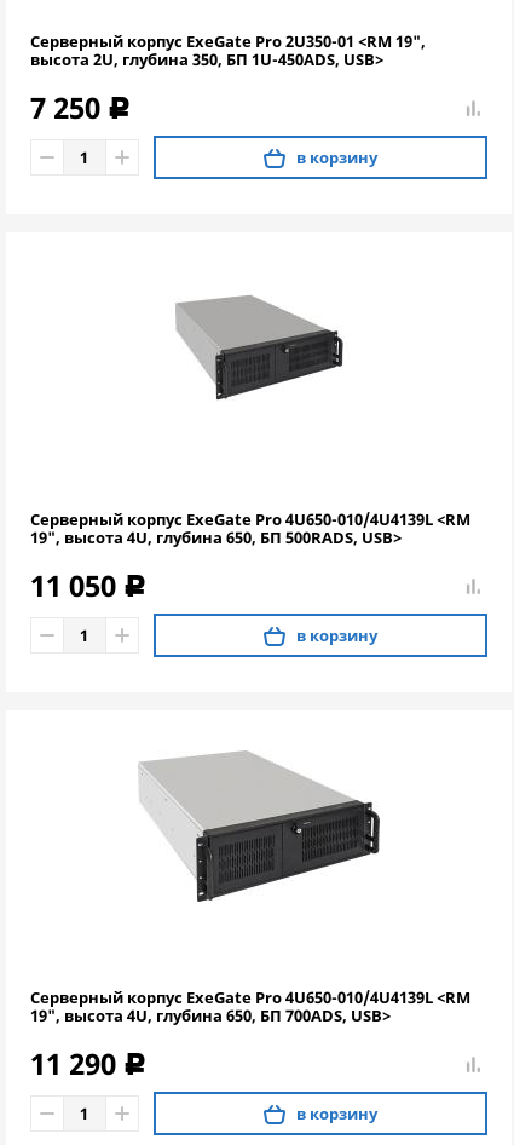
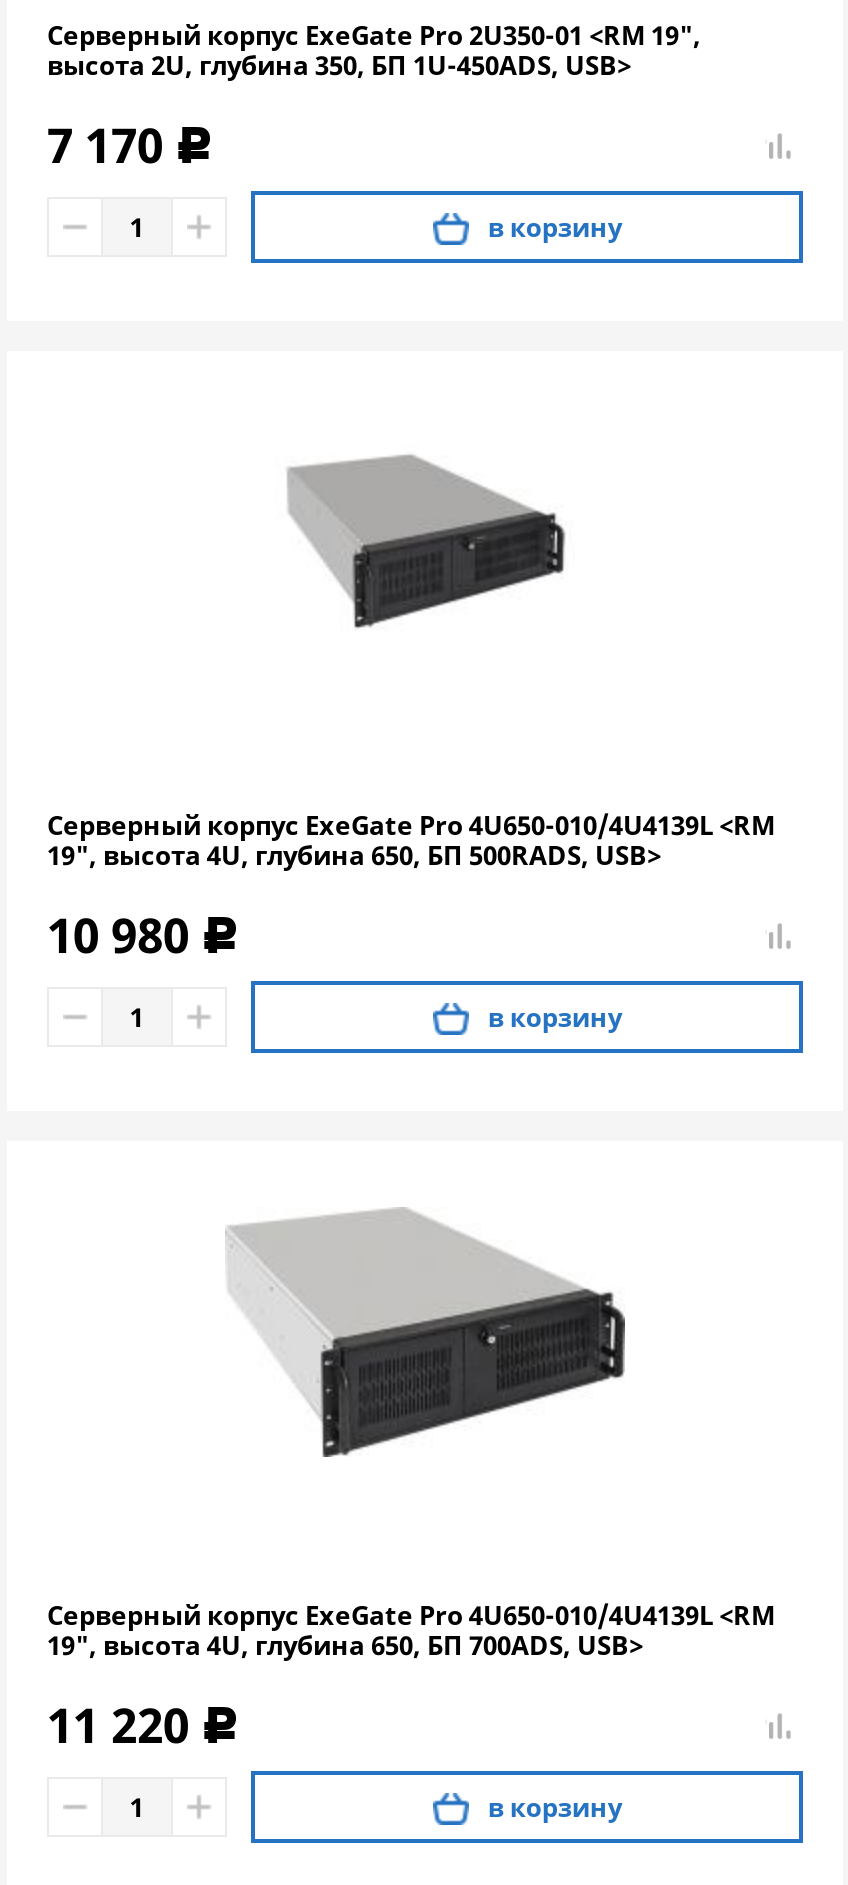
[30,87,129,127] 7 250 c -> [47,111,211,177] 7 170 c
[30,565,145,605] 11 050 c -> [47,901,237,967] 10 980 c
[30,1043,145,1083] 11 290 c -> [47,1691,237,1757] 11 220 c

